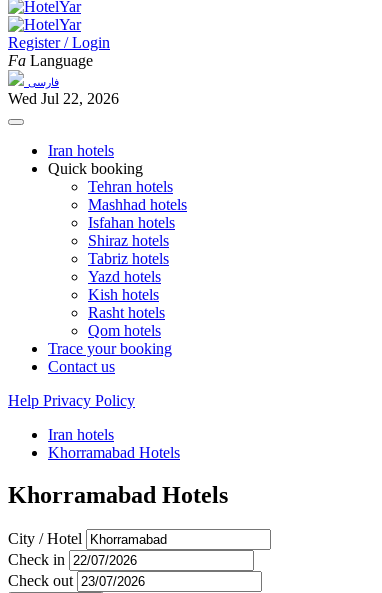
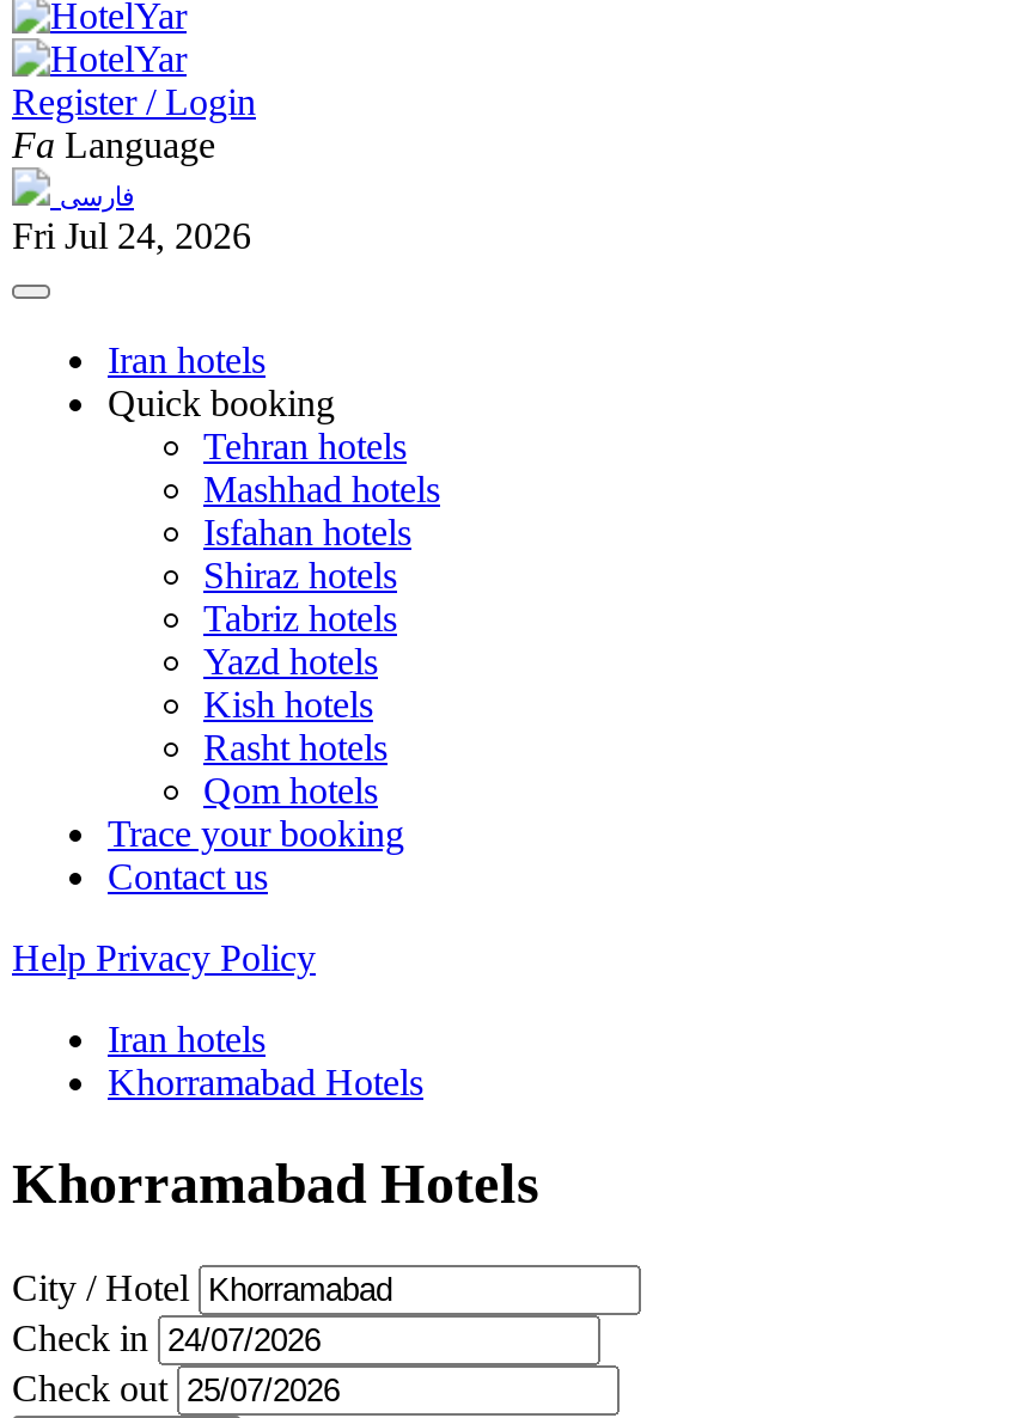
[8,90,119,107] Wed Jul 22, 2026 -> [12,215,251,256] Fri Jul 24, 2026

